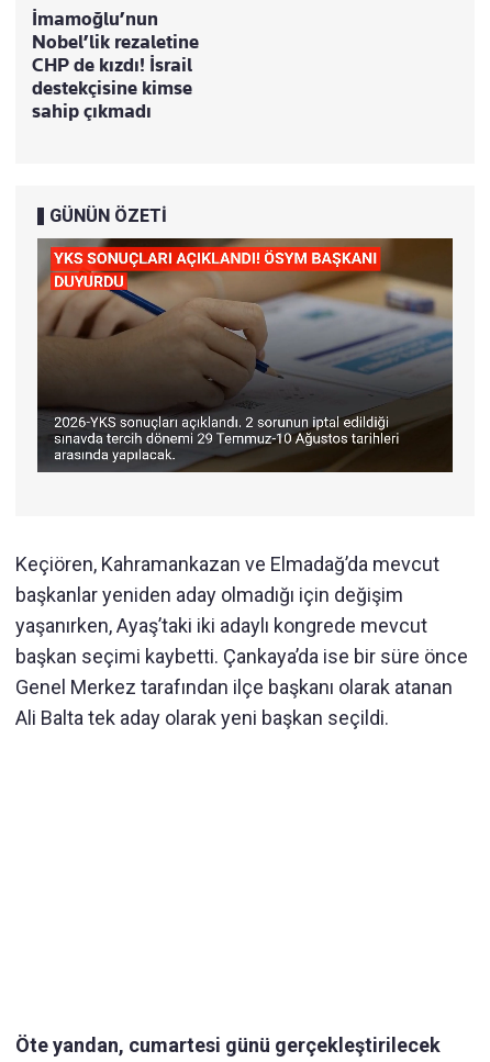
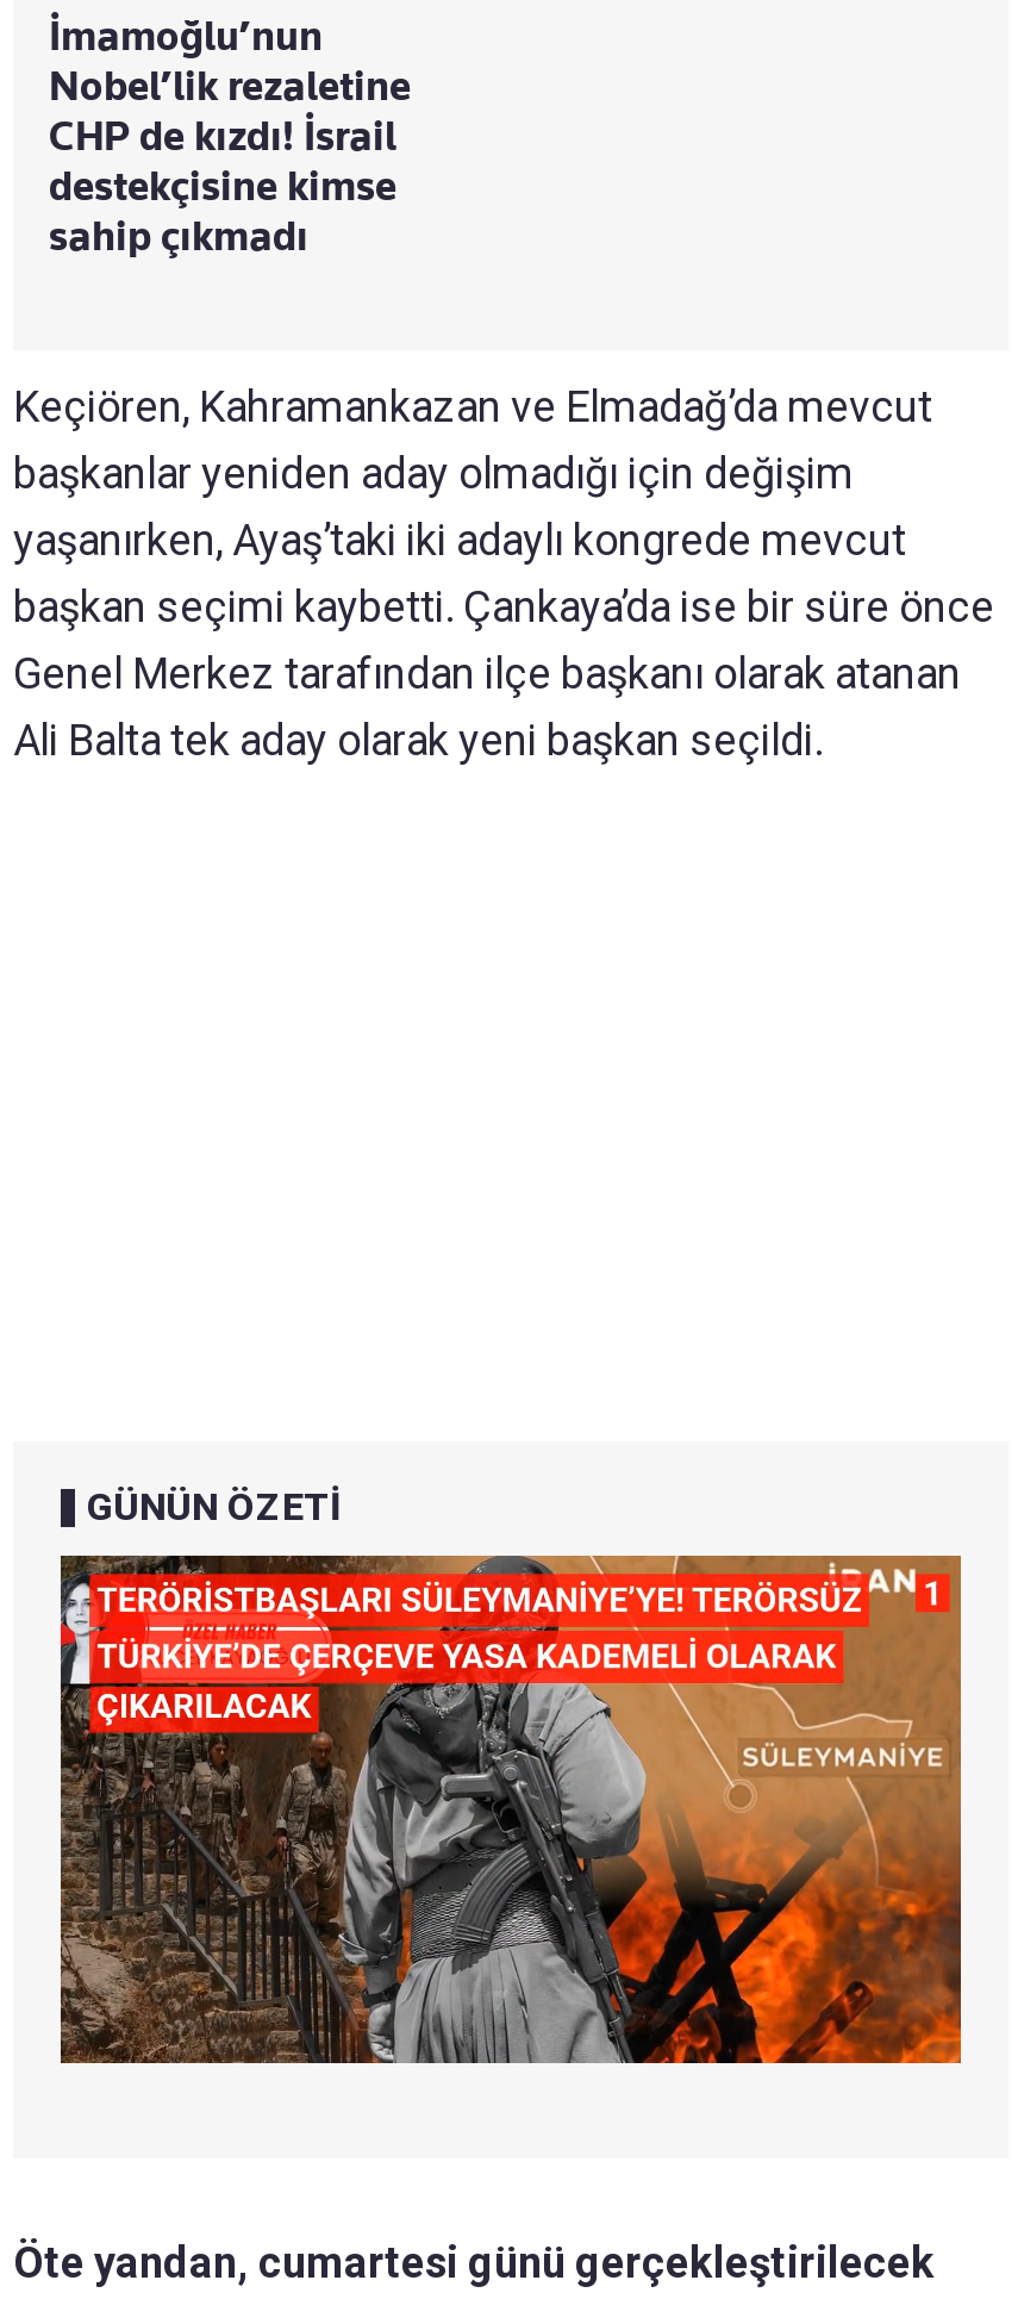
moved [49,205,167,226] -> [87,1484,342,1530]: GÜNÜN ÖZETİ
[36,237,454,473] [image] -> none
moved [15,552,468,729] -> [13,381,994,765]: Keçiören, Kahramankazan ve Elmadağ’da mevcut | başkanlar yeniden aday olmadığı için değişim | yaşanırken, Ayaş’taki iki adaylı kongrede mevcut | başkan seçimi kaybetti. Çankaya’da ise bir süre önce | Genel Merkez tarafından ilçe başkanı olarak atanan | Ali Balta tek aday olarak yeni başkan seçildi.
none -> [58,1553,963,2066] [image]

